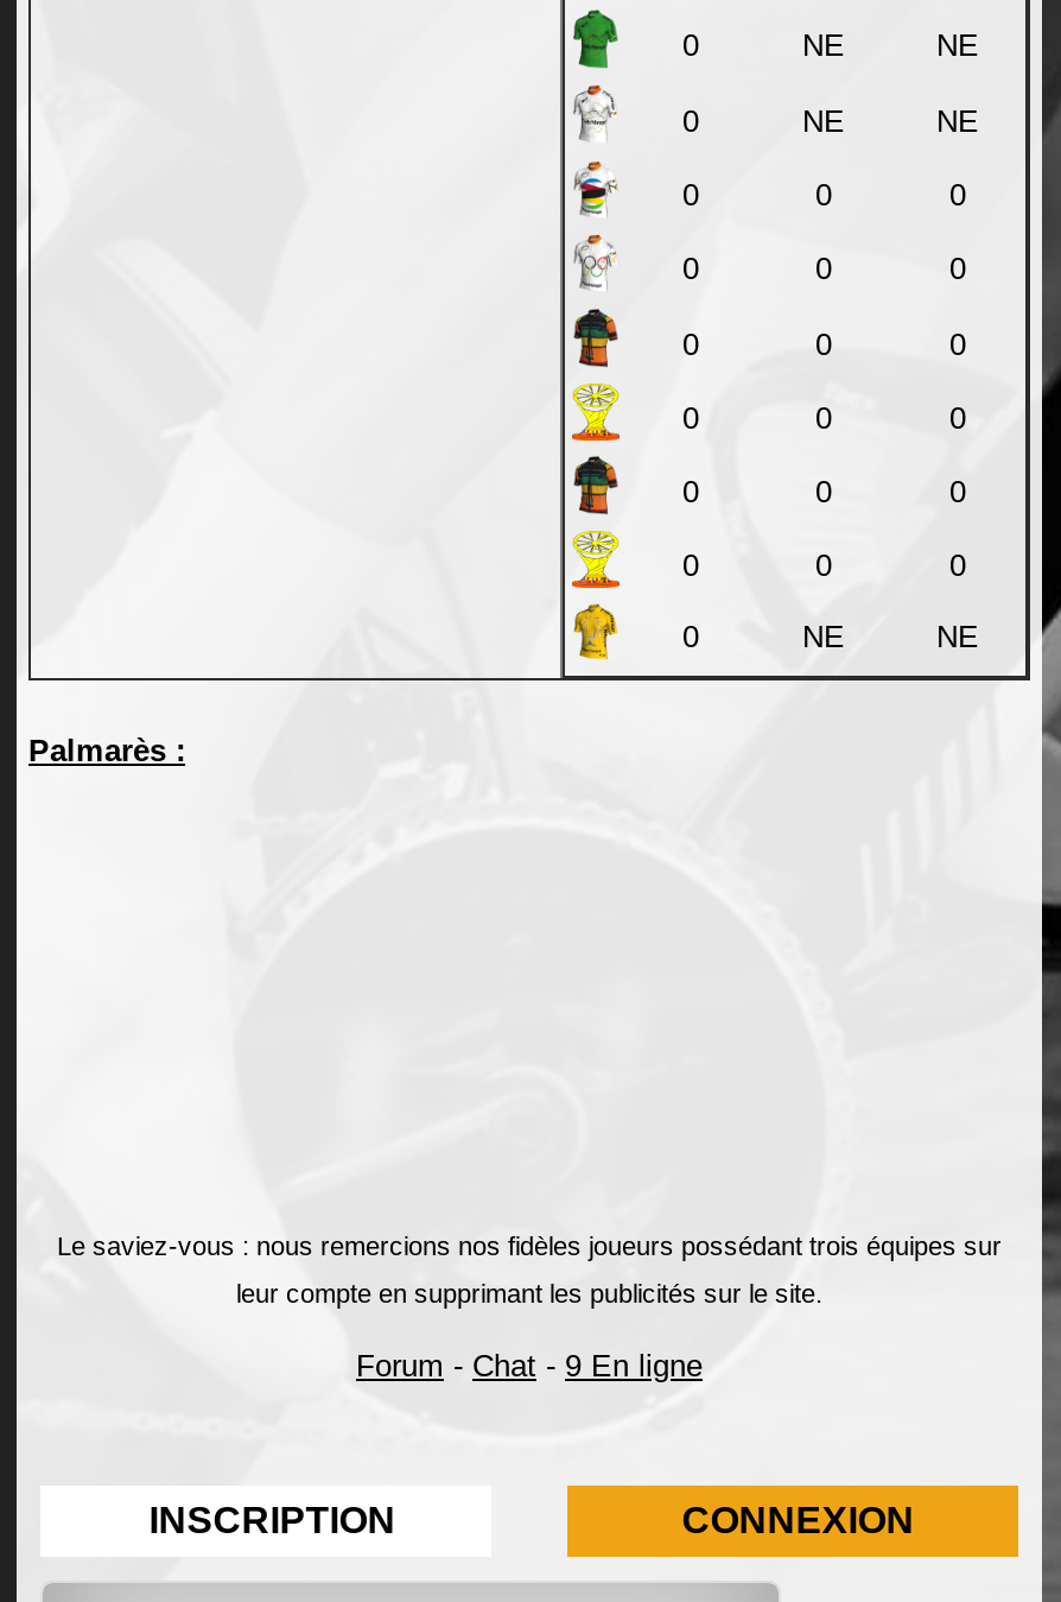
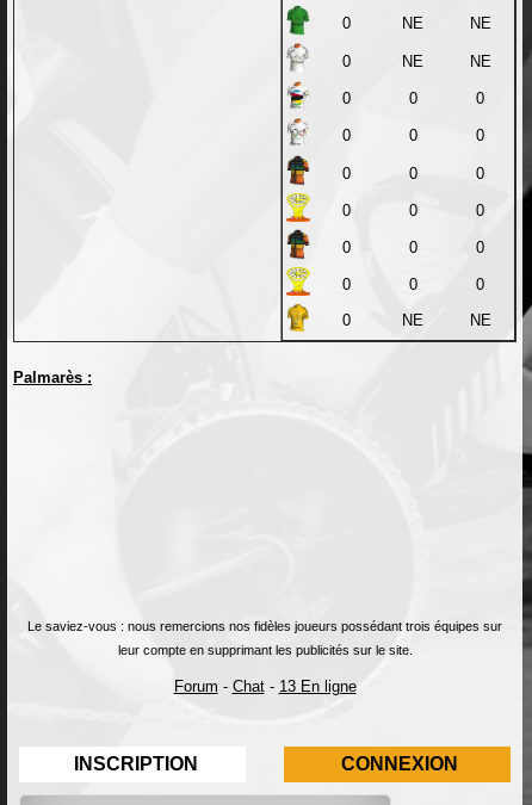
[356,1348,703,1383] Forum - Chat - 9 En ligne -> [174,677,356,695] Forum - Chat - 13 En ligne

